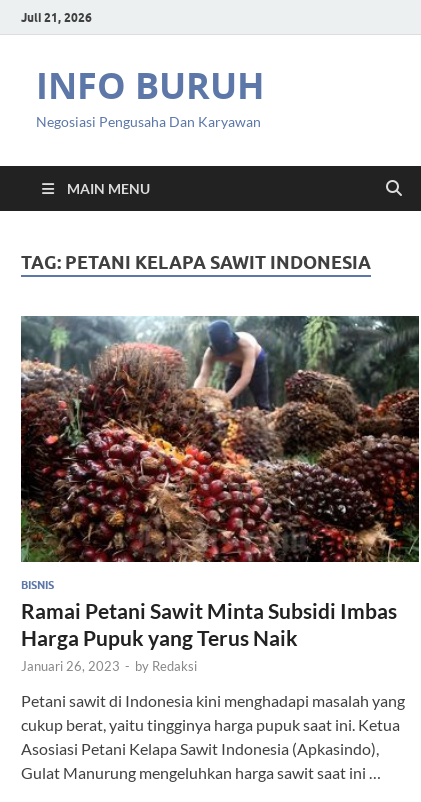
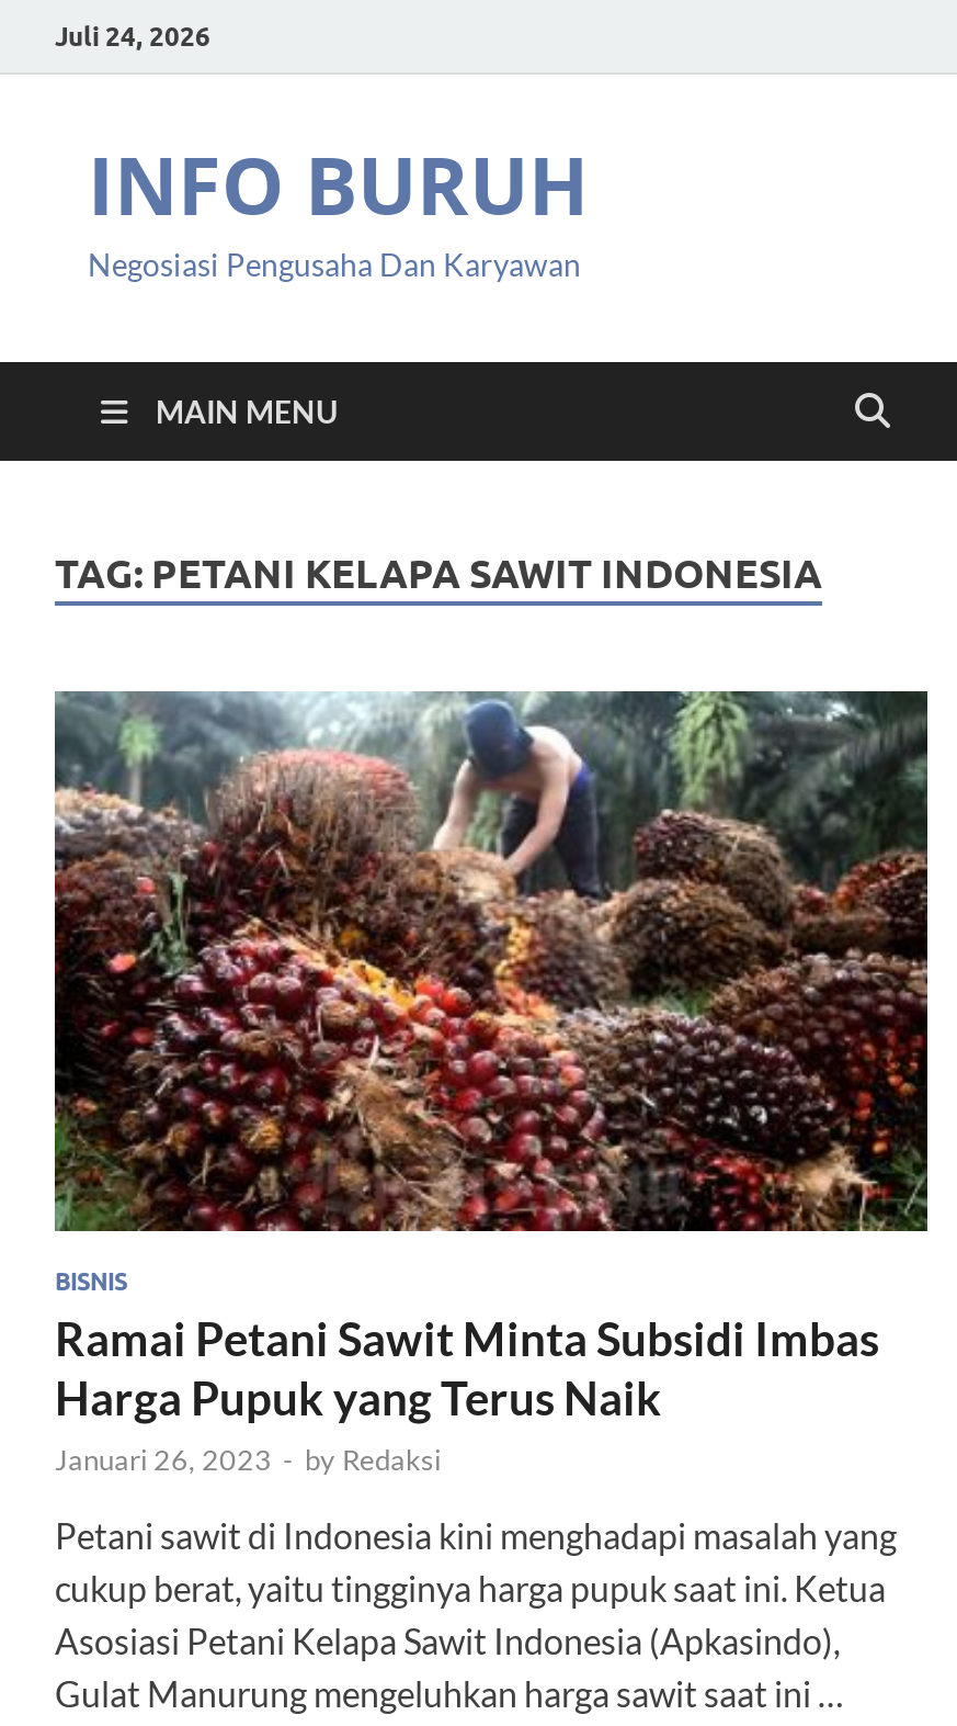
[21,9,92,24] Juli 21, 2026 -> [55,19,210,52] Juli 24, 2026

